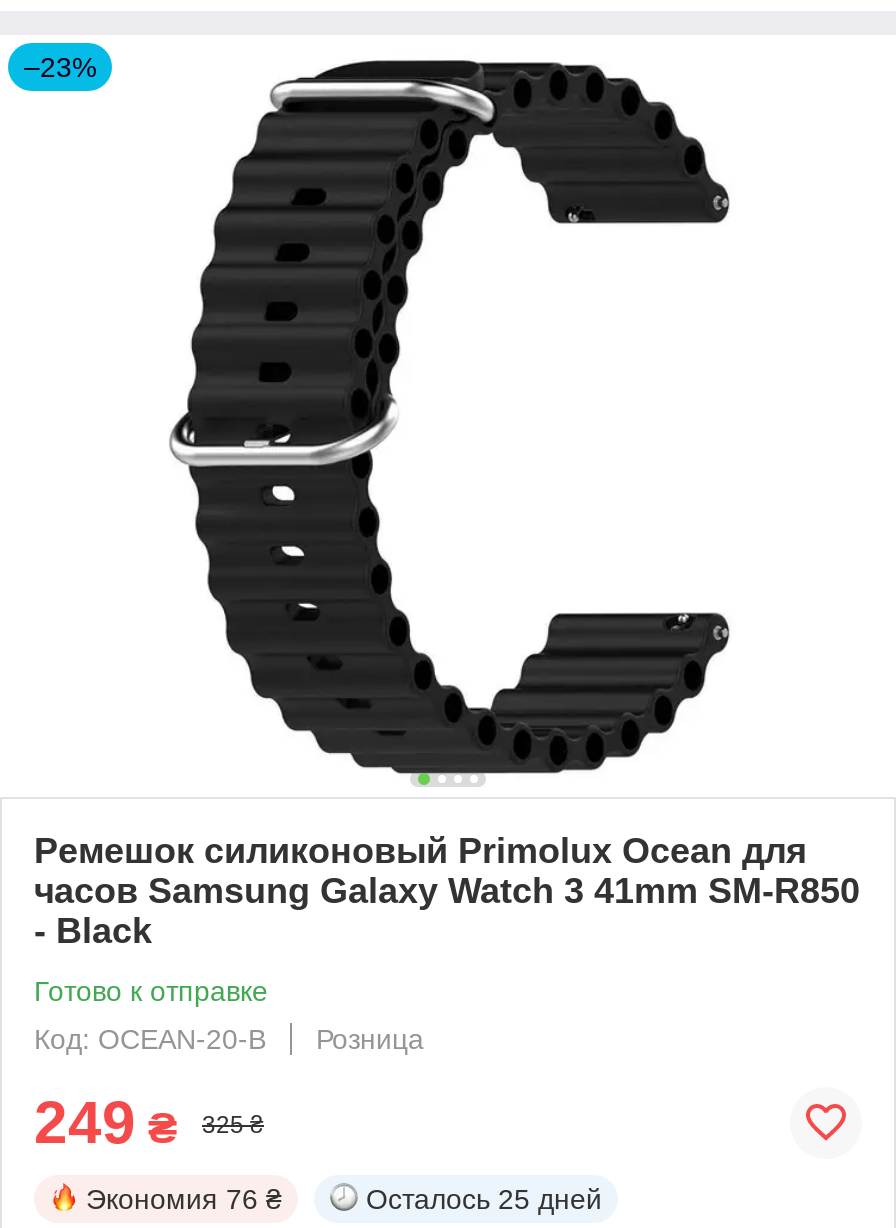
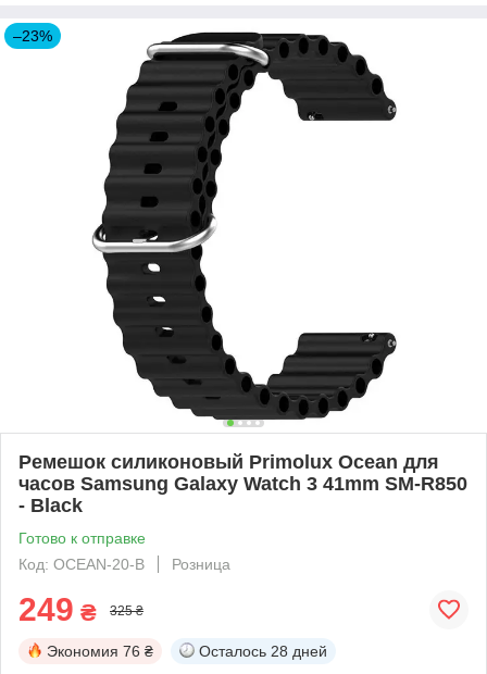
[366,1183,602,1215] Осталось 25 дней -> [199,642,327,660] Осталось 28 дней

